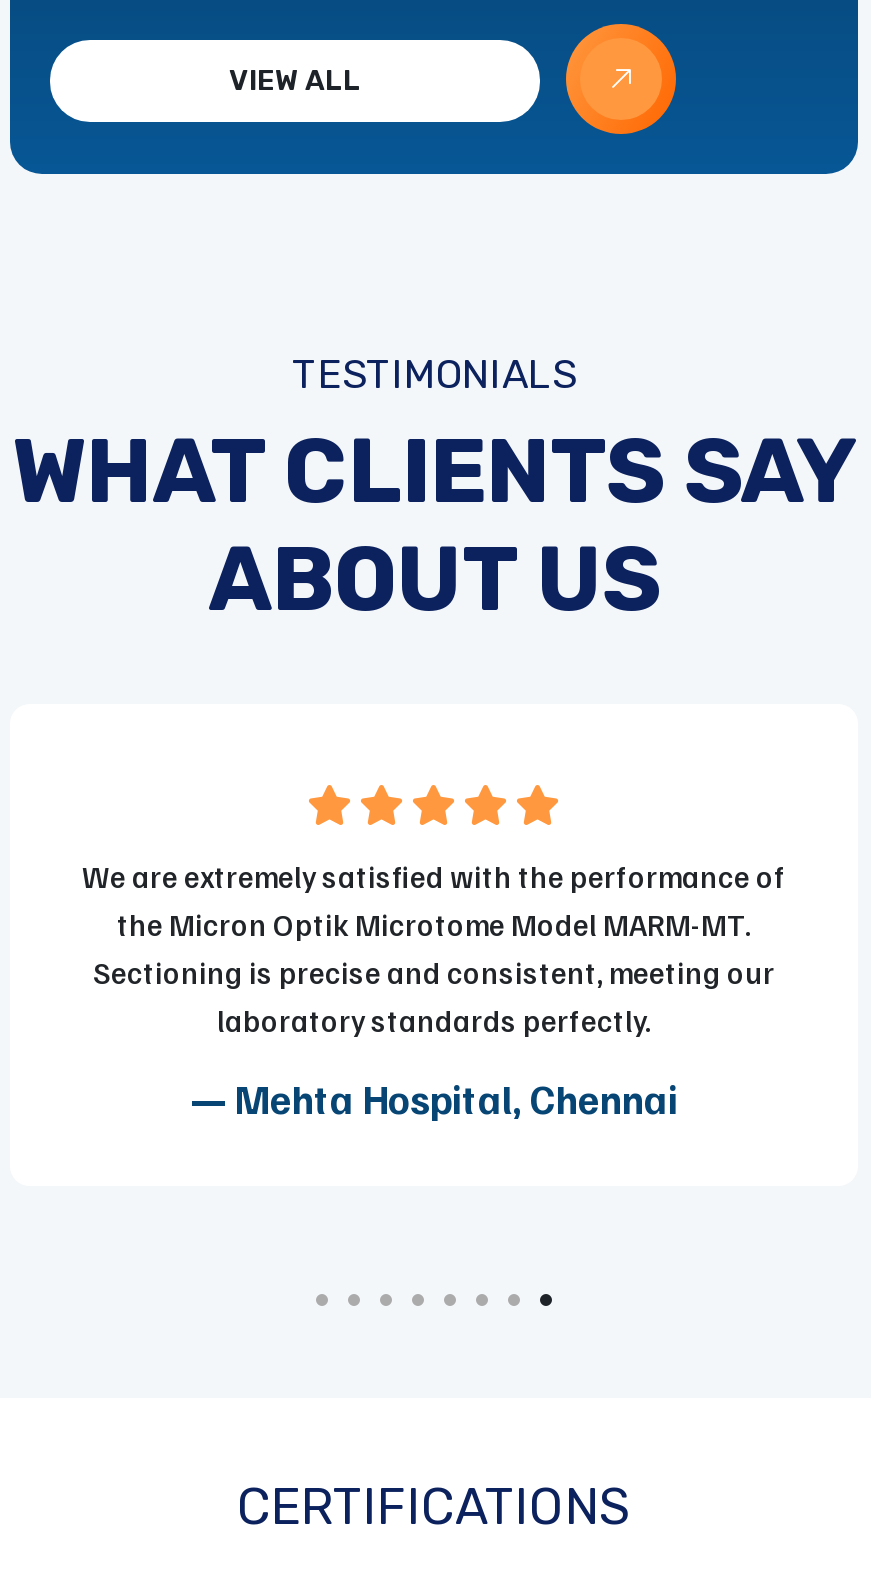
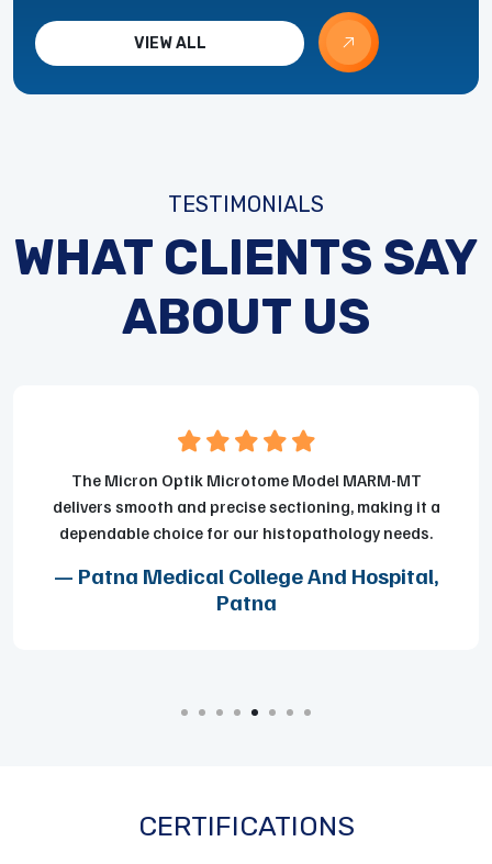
[82,858,786,1038] We are extremely satisfied with the performance of | the Micron Optik Microtome Model MARM-MT. | Sectioning is precise and consistent, meeting our | laboratory standards perfectly. -> [52,470,440,542] The Micron Optik Microtome Model MARM-MT | delivers smooth and precise sectioning, making it a | dependable choice for our histopathology needs.
[190,1072,678,1124] — Mehta Hospital, Chennai -> [53,561,439,616] — Patna Medical College And Hospital, | Patna

